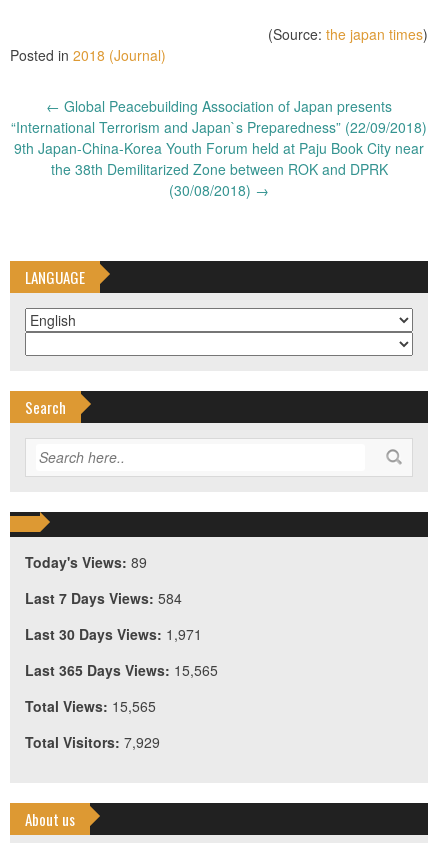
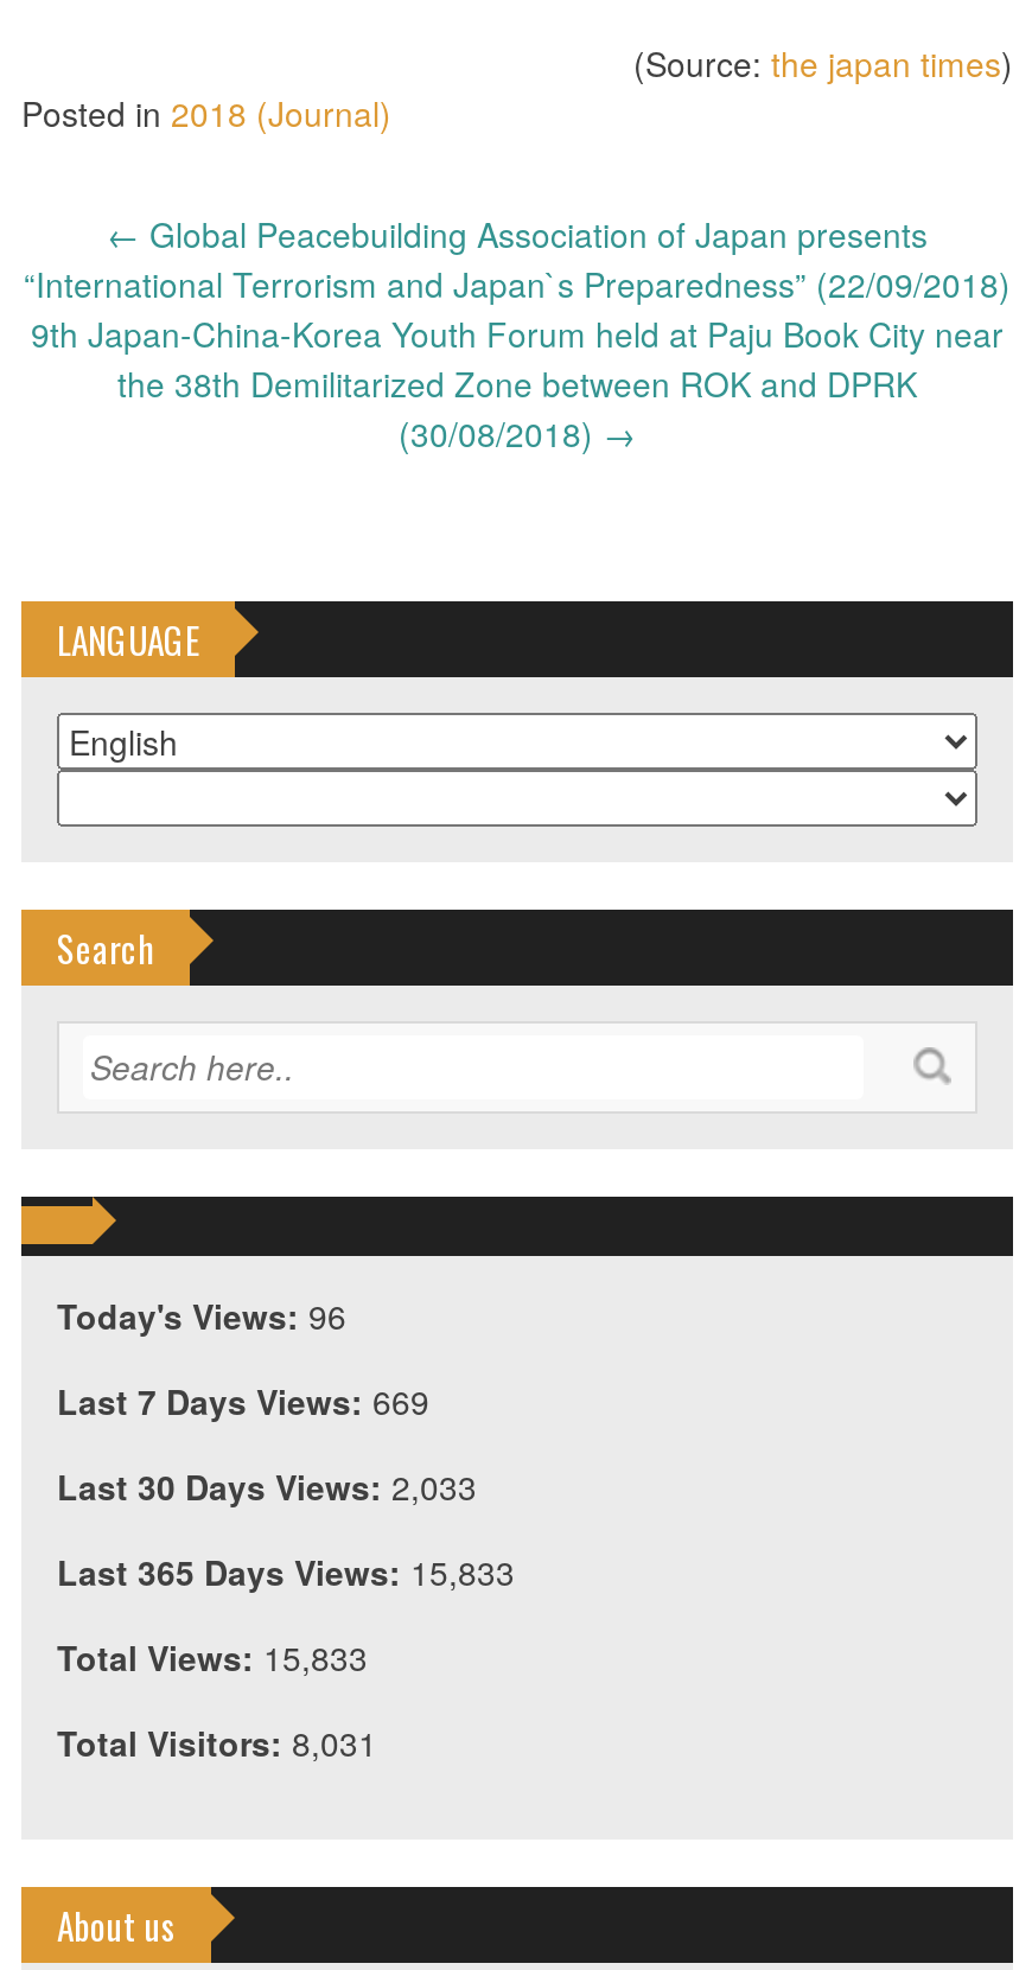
[25,552,147,572] Today's Views: 89 -> [57,1293,346,1340] Today's Views: 96
[25,588,182,608] Last 7 Days Views: 584 -> [57,1378,429,1425] Last 7 Days Views: 669
[25,624,202,644] Last 30 Days Views: 1,971 -> [57,1463,477,1511] Last 30 Days Views: 2,033
[25,660,218,680] Last 365 Days Views: 15,565 -> [57,1549,515,1596] Last 365 Days Views: 15,833
[25,696,156,716] Total Views: 15,565 -> [57,1634,368,1682] Total Views: 15,833
[25,732,160,752] Total Visitors: 7,929 -> [57,1720,377,1767] Total Visitors: 8,031

